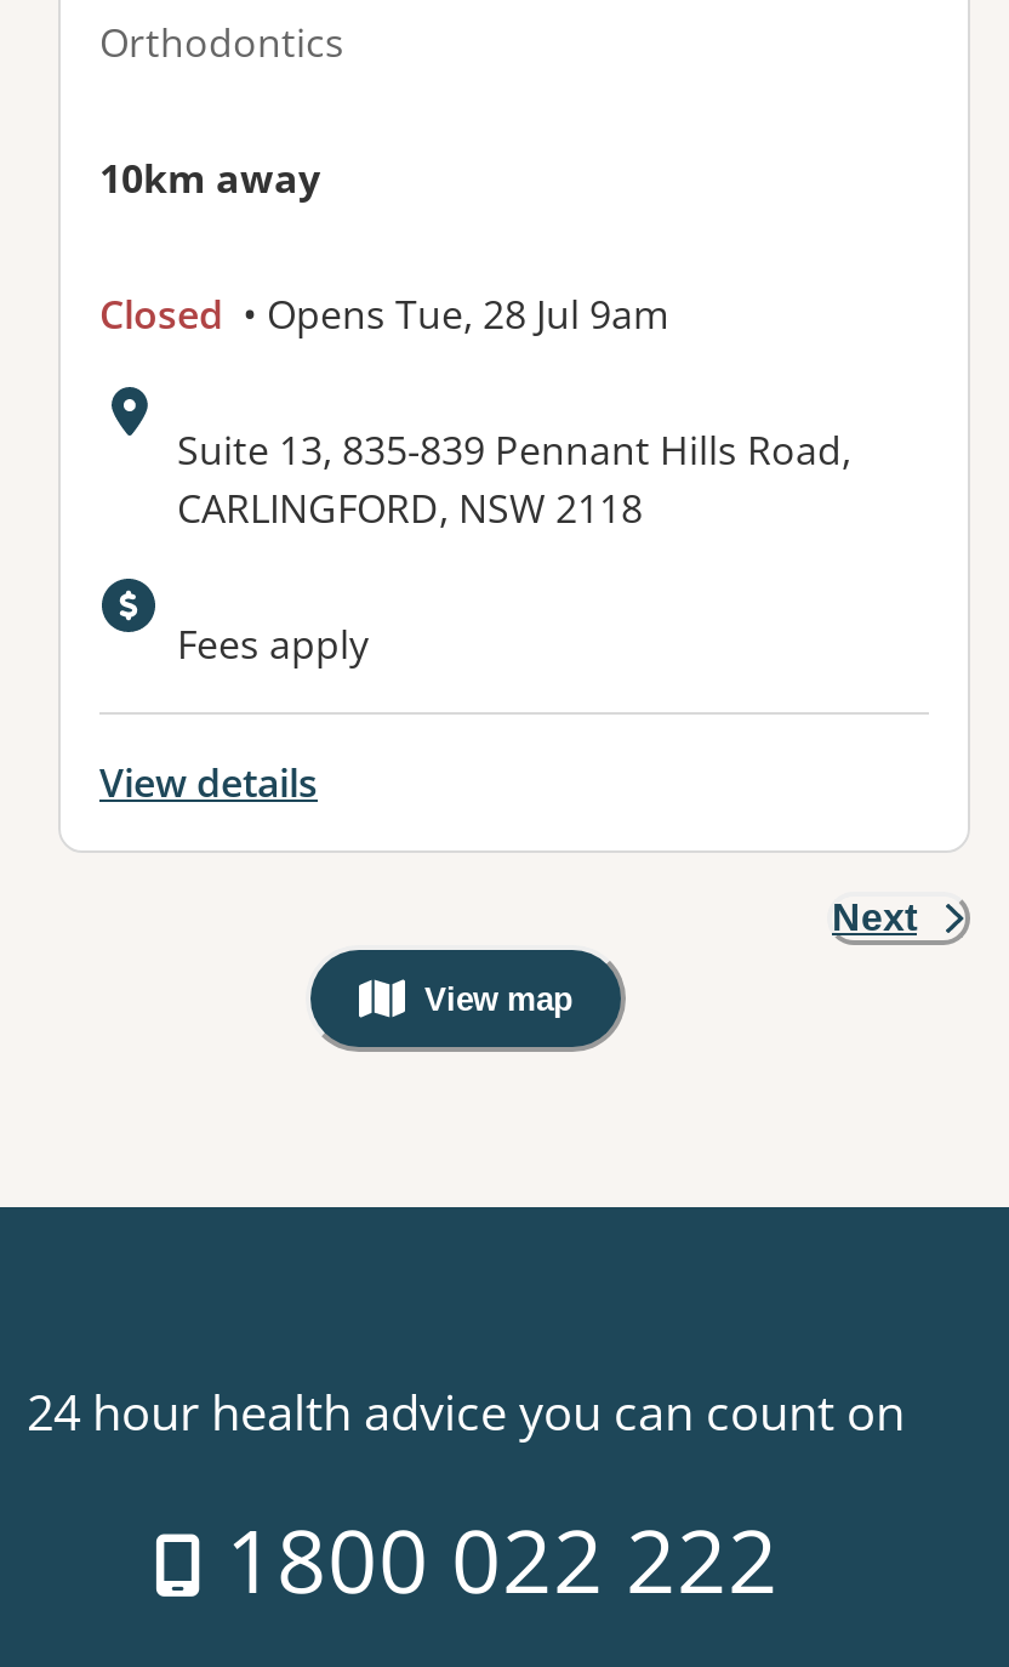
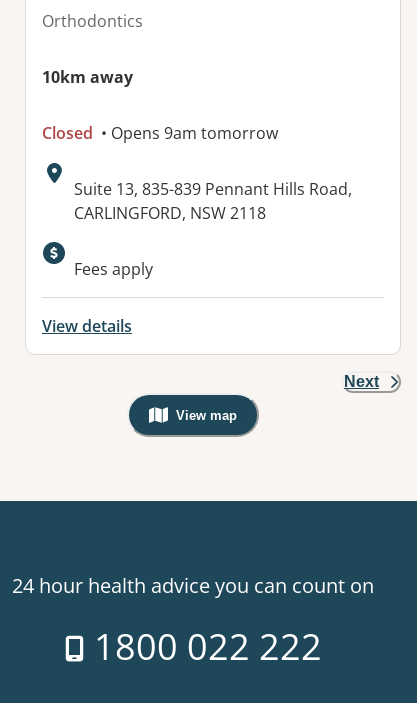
[99,289,669,342] Closed • Opens Tue, 28 Jul 9am -> [42,122,278,144] Closed • Opens 9am tomorrow

